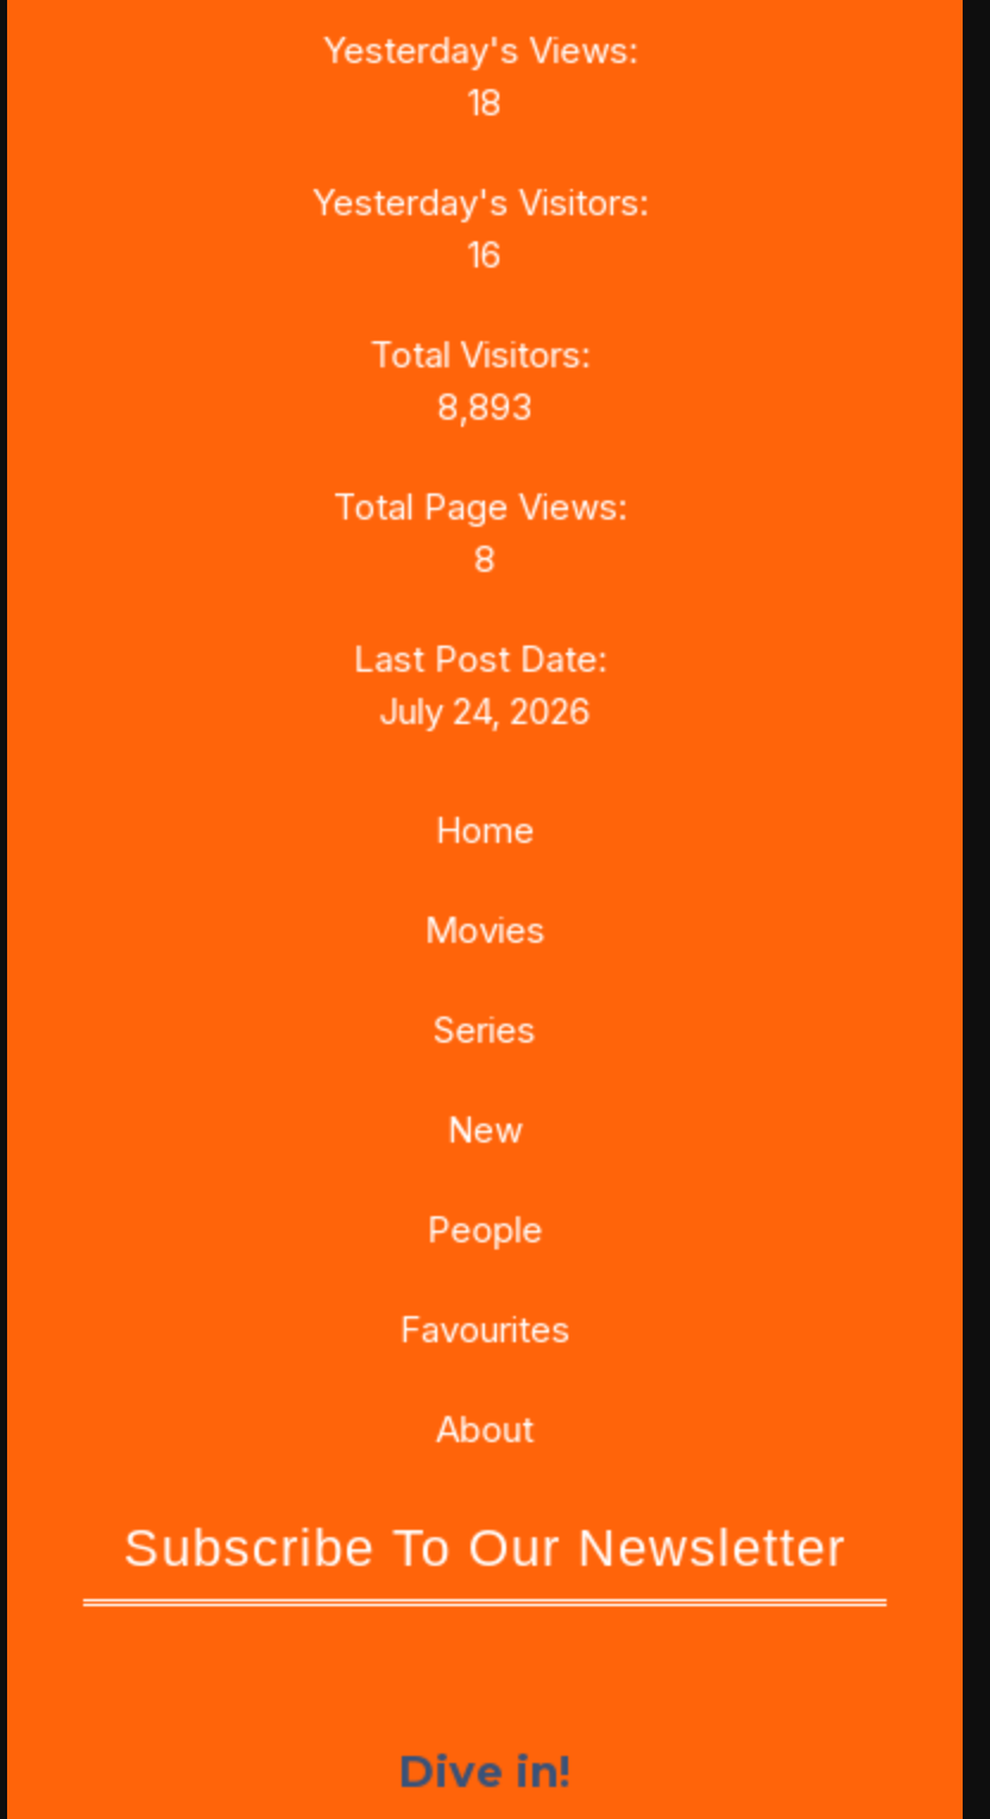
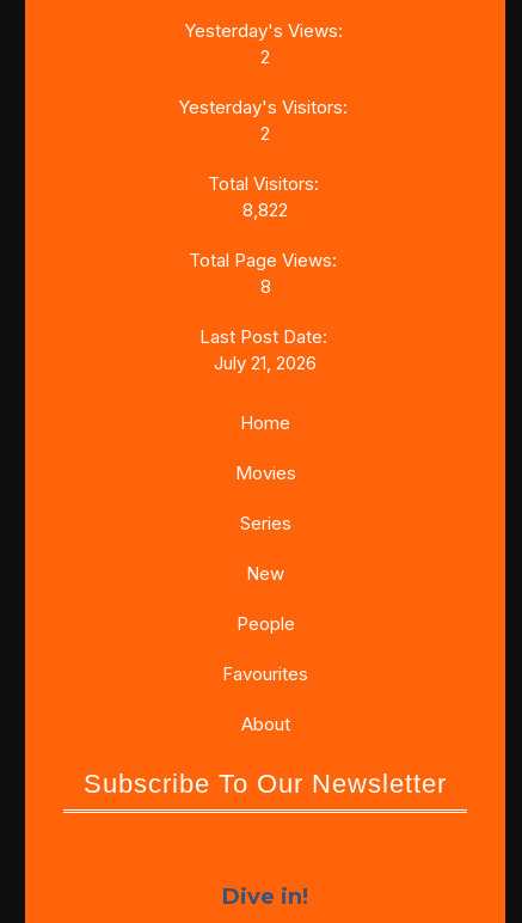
[468,80,502,126] 18 -> [260,46,270,69] 2
[468,233,502,278] 16 -> [260,122,270,145] 2
[437,385,532,430] 8,893 -> [242,199,288,222] 8,822
[379,689,591,734] July 24, 2026 -> [214,352,317,375] July 21, 2026

